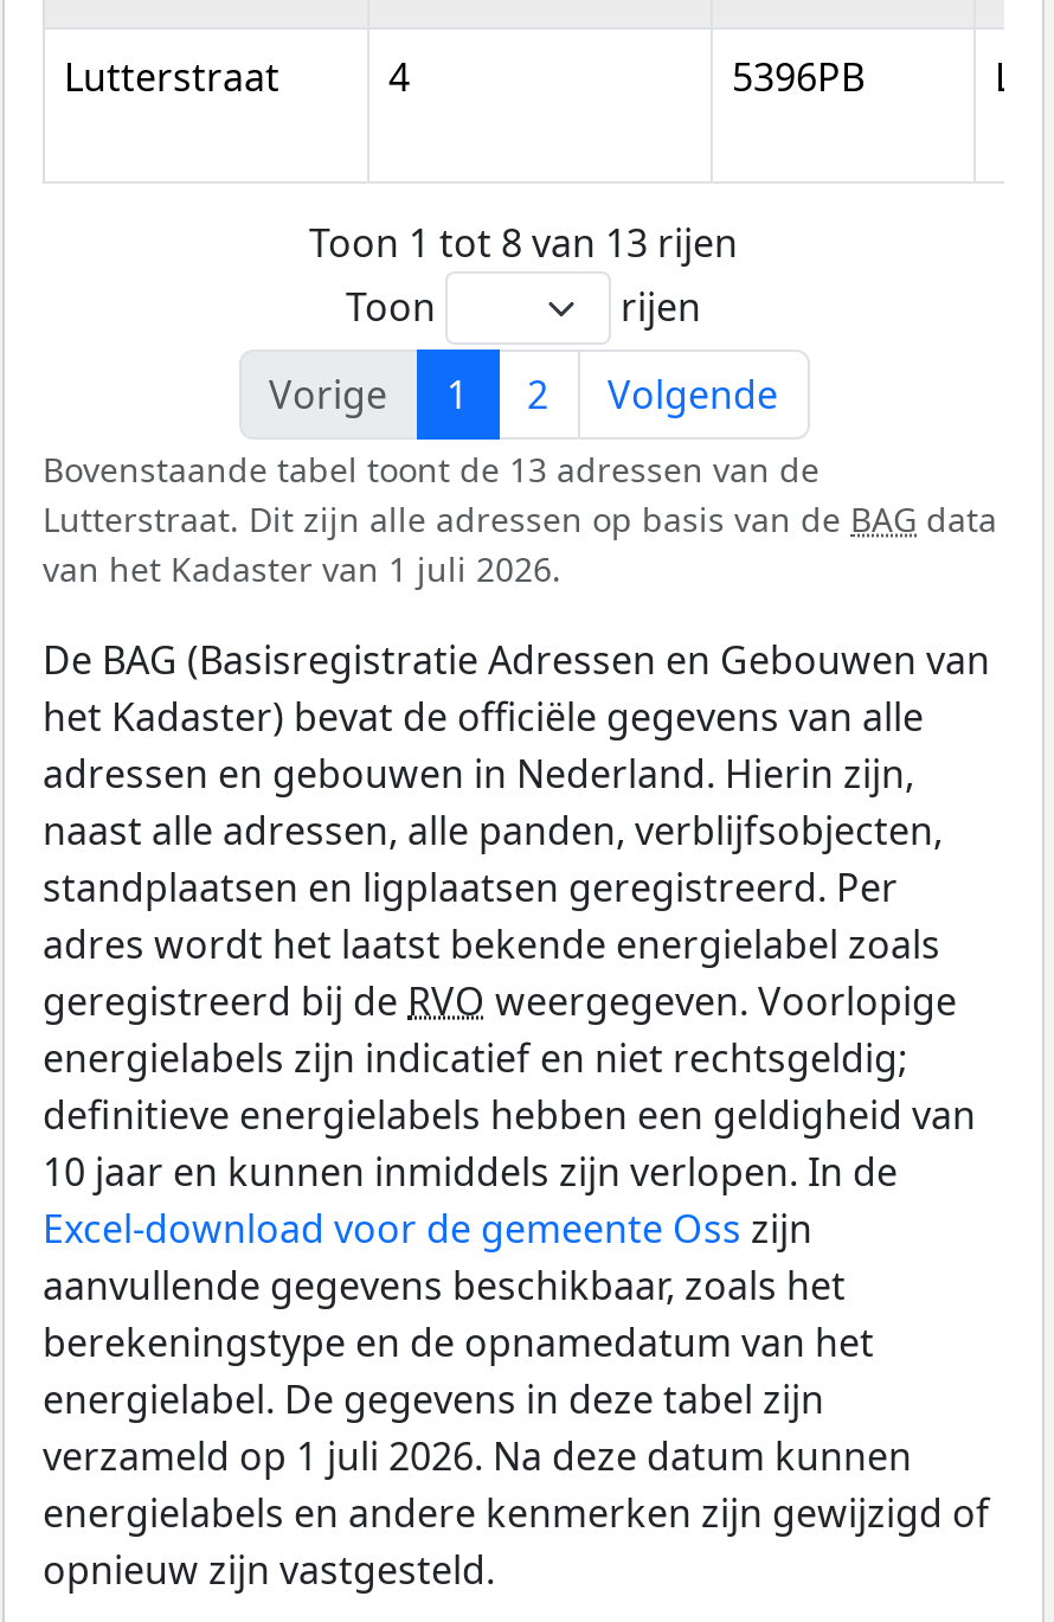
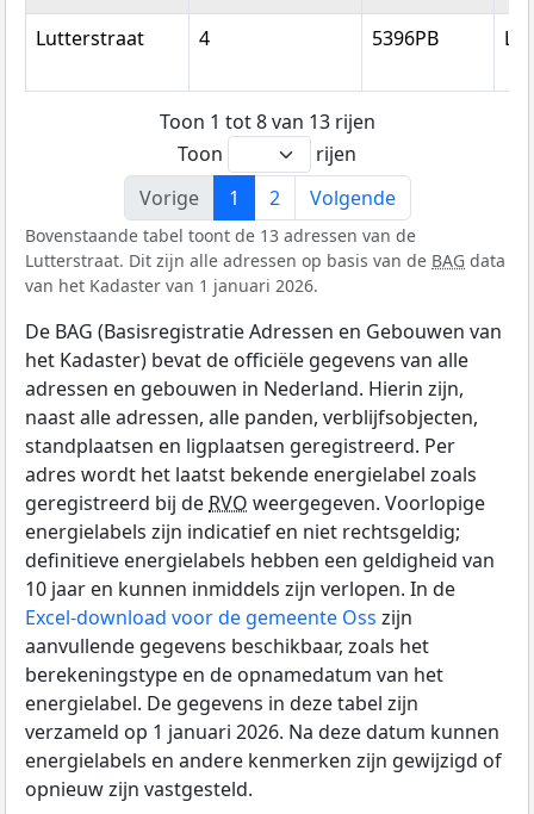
[43,547,561,592] van het Kadaster van 1 juli 2026. -> [25,274,318,297] van het Kadaster van 1 januari 2026.
[43,1431,912,1483] verzameld op 1 juli 2026. Na deze datum kunnen -> [25,719,499,745] verzameld op 1 januari 2026. Na deze datum kunnen

